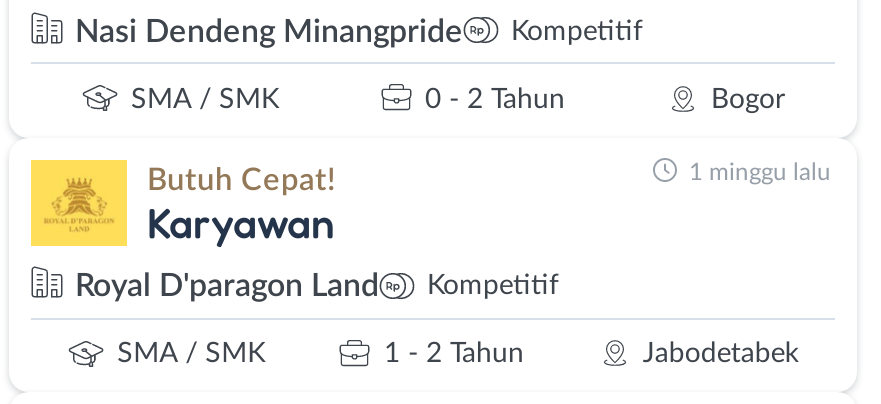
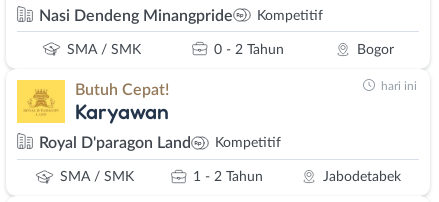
[689,160,831,184] 1 minggu lalu -> [381,80,417,92] hari ini

